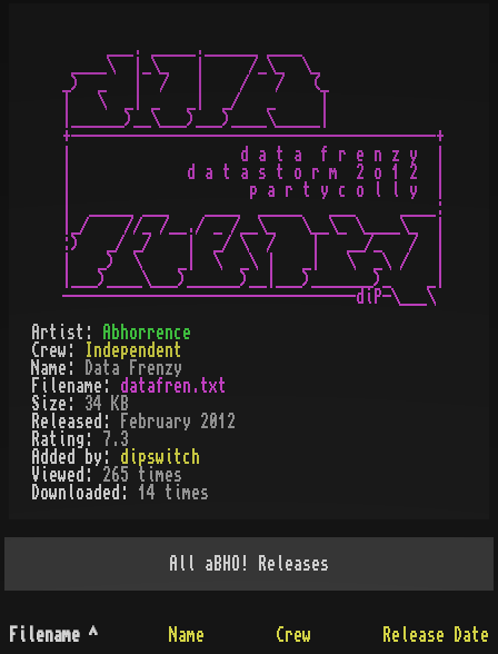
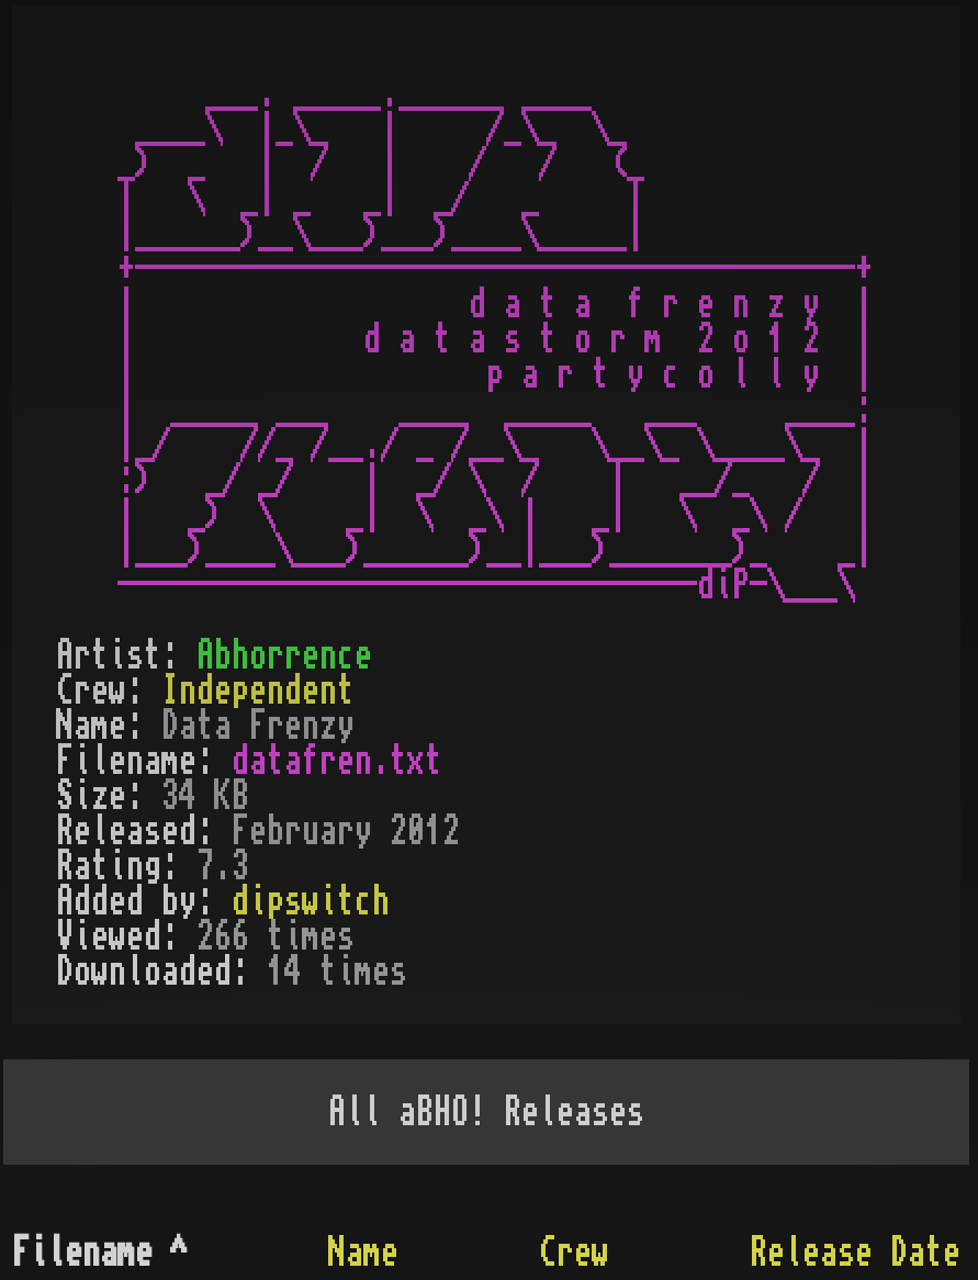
[31,466,182,484] Viewed: 265 times -> [56,919,355,954] Viewed: 266 times

